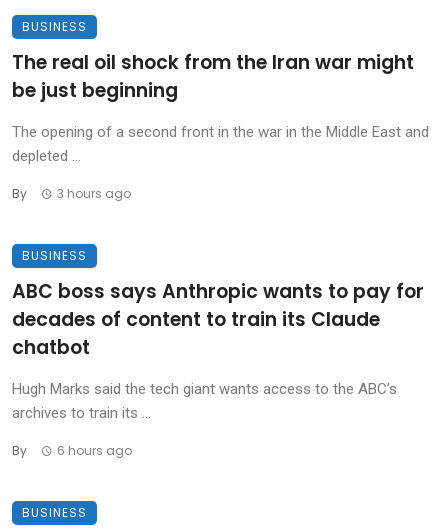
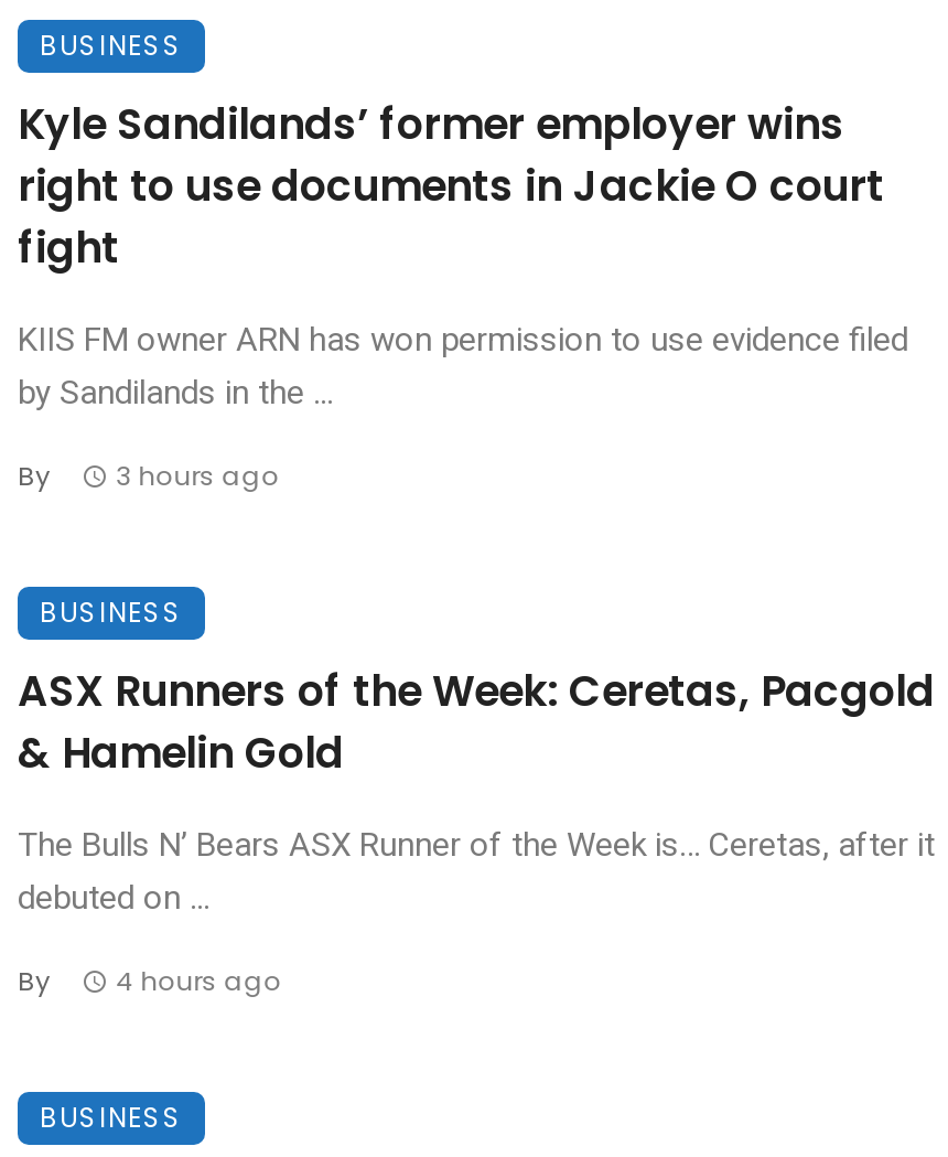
[12,49,414,104] The real oil shock from the Iran war might | be just beginning -> [18,95,884,278] Kyle Sandilands’ former employer wins | right to use documents in Jackie O court | fight
[12,123,429,165] The opening of a second front in the war in the Middle East and | depleted ... -> [18,320,908,413] KIIS FM owner ARN has won permission to use evidence filed | by Sandilands in the ...
moved [12,185,131,264] -> [18,457,279,631]: By | 3 hours ago | BUSINESS
[12,278,424,361] ABC boss says Anthropic wants to pay for | decades of content to train its Claude | chatbot -> [18,662,935,784] ASX Runners of the Week: Ceretas, Pacgold | & Hamelin Gold
[12,380,397,422] Hugh Marks said the tech giant wants access to the ABC’s | archives to train its ... -> [18,825,935,918] The Bulls N’ Bears ASX Runner of the Week is… Ceretas, after it | debuted on ...
[12,442,132,459] By 6 hours ago -> [18,962,281,1000] By 4 hours ago

